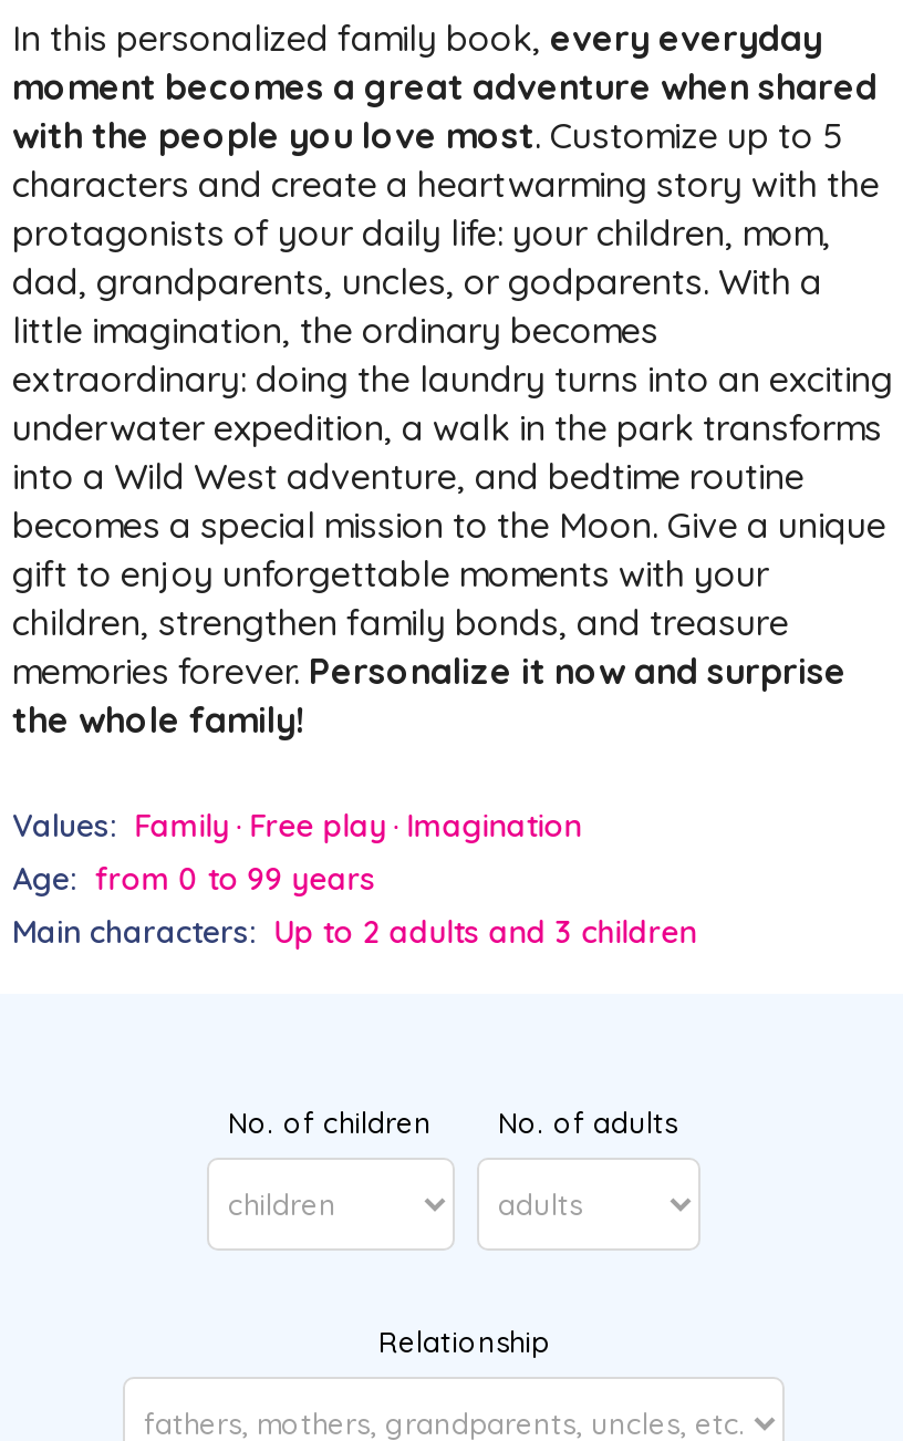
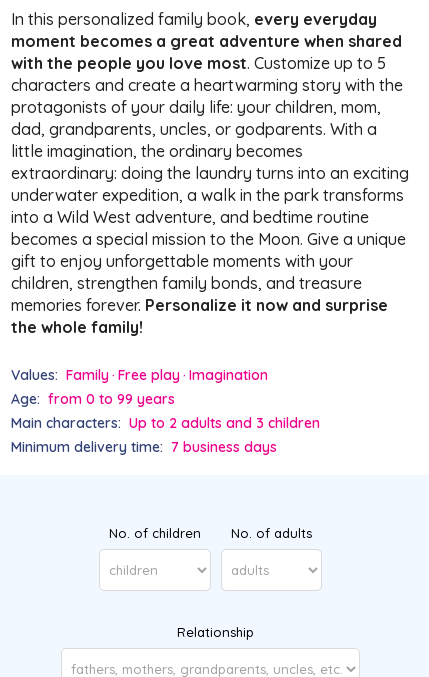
none -> [11,438,277,456] Minimum delivery time: 7 business days

